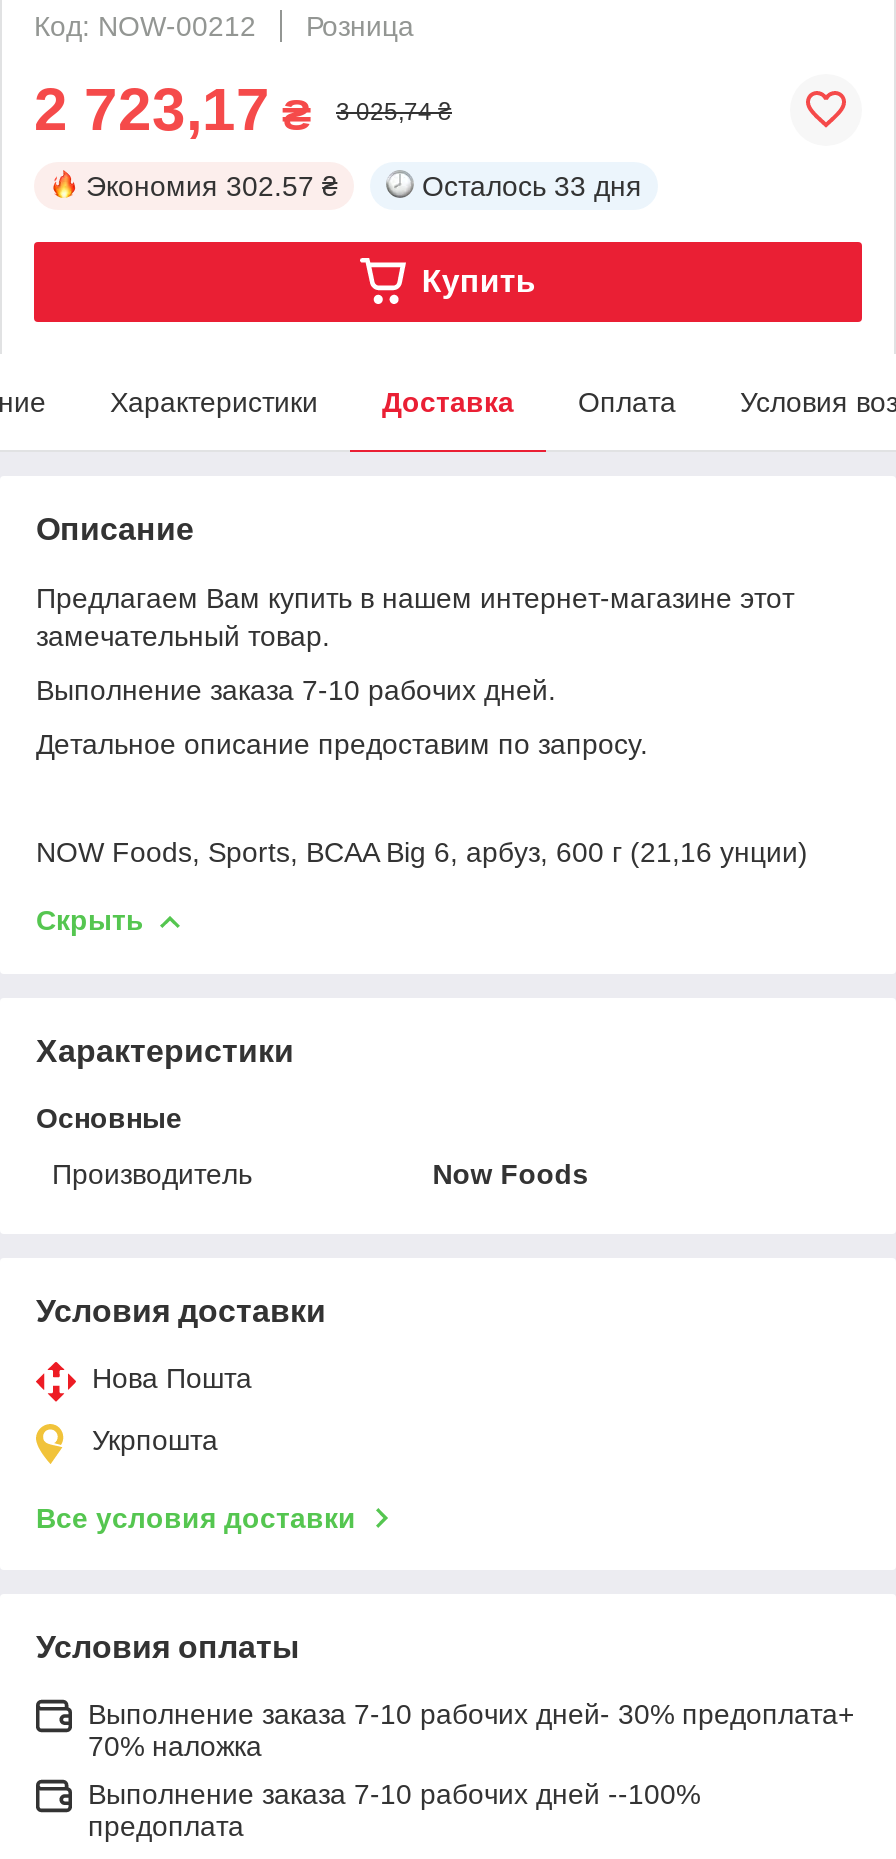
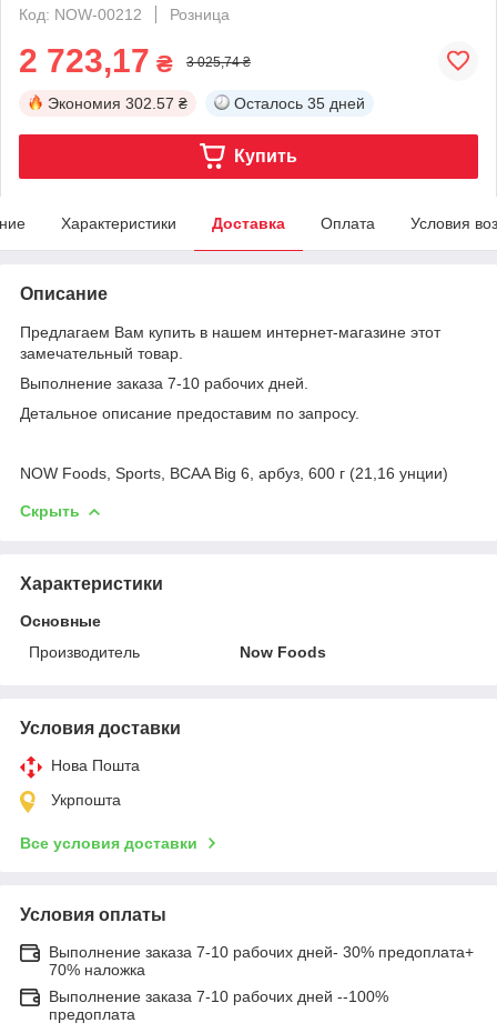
[422,170,642,202] Осталось 33 дня -> [234,94,365,112] Осталось 35 дней

